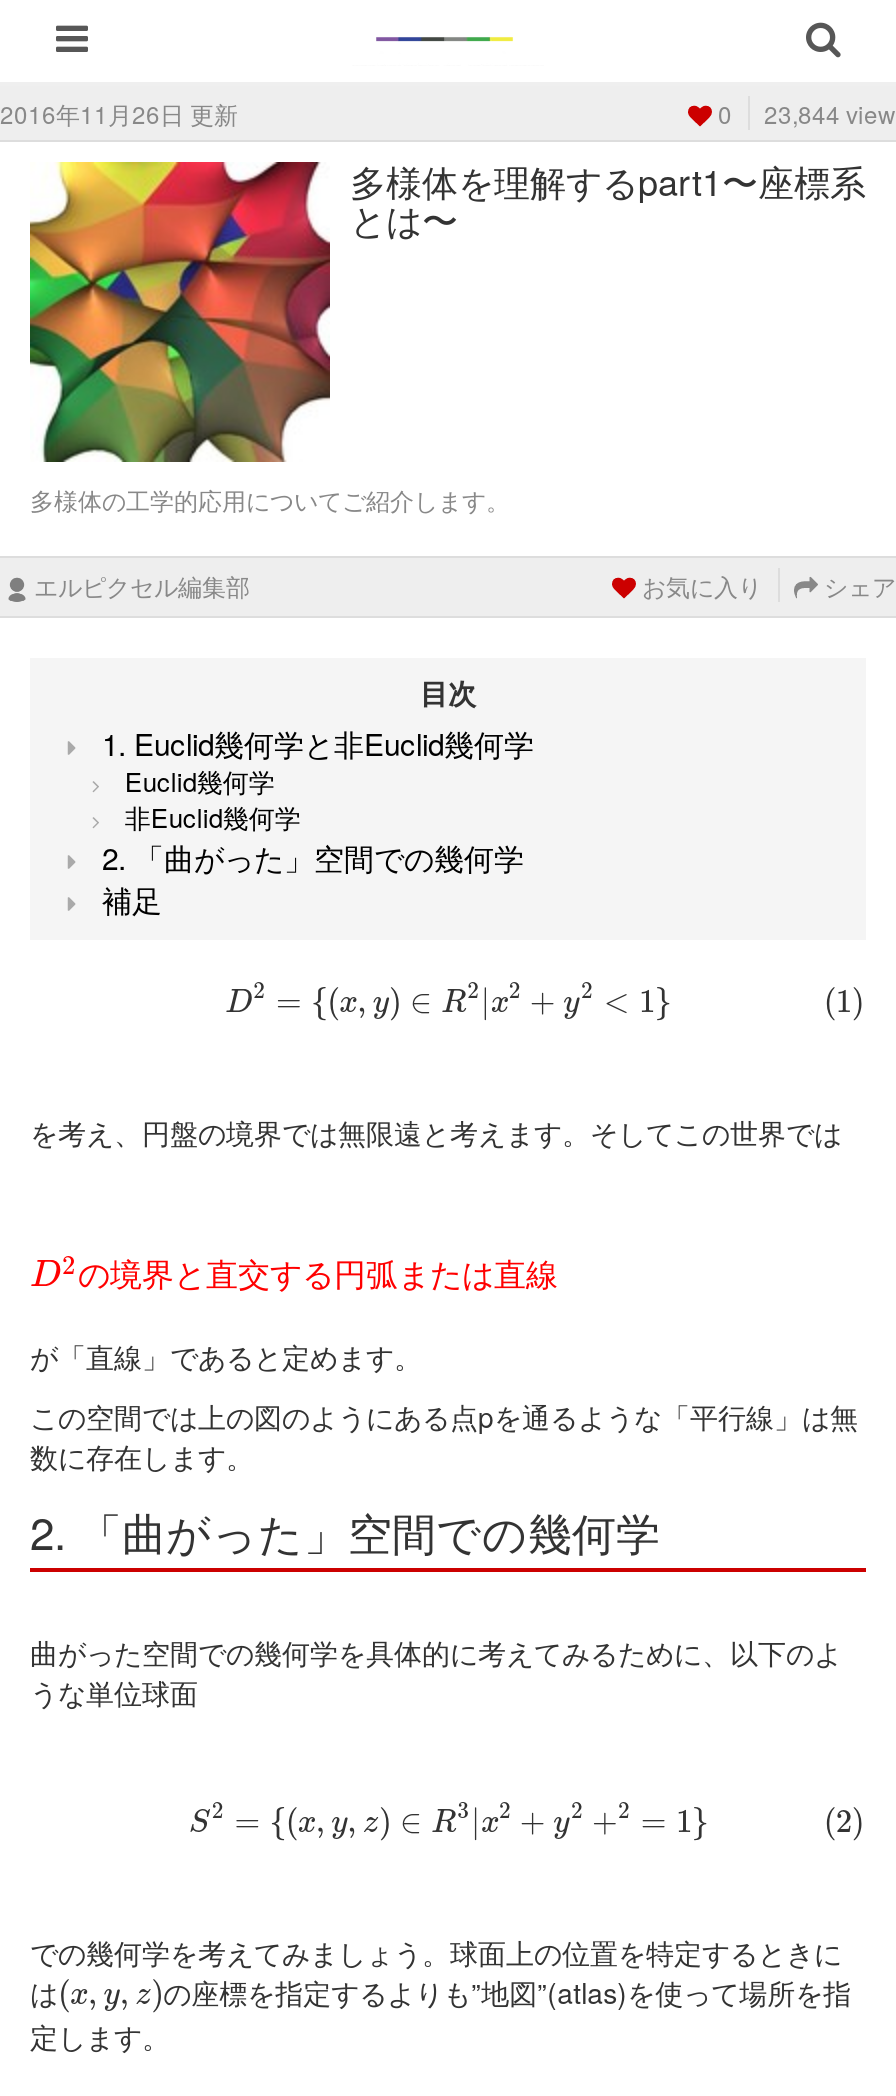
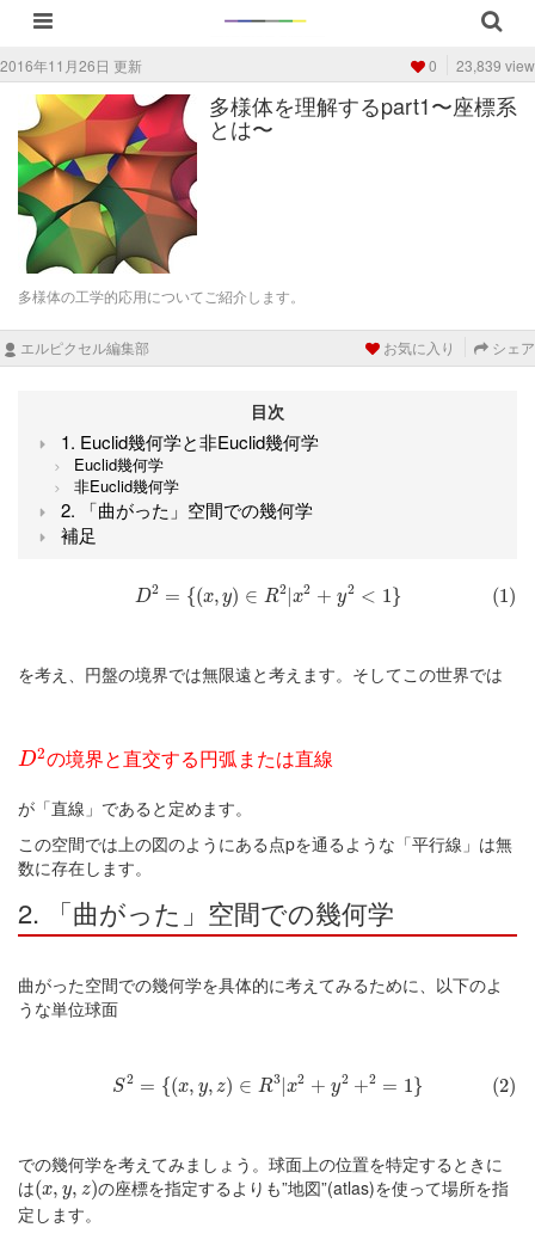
[712,96,896,130] 0 23,844 view -> [425,55,535,75] 0 23,839 view

